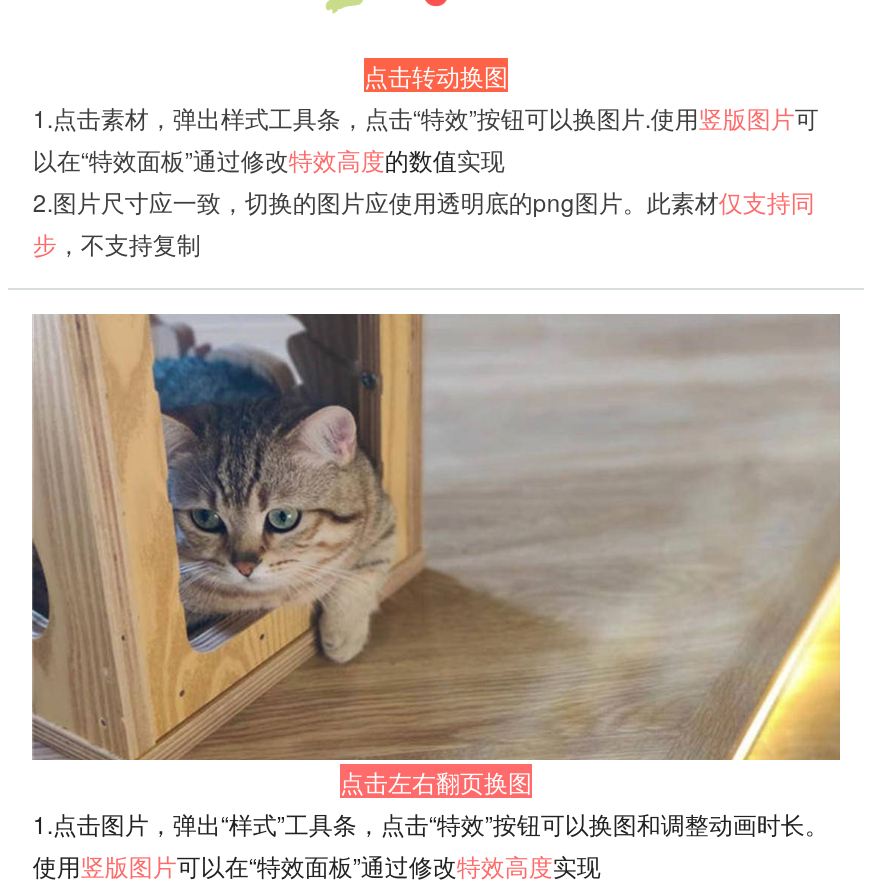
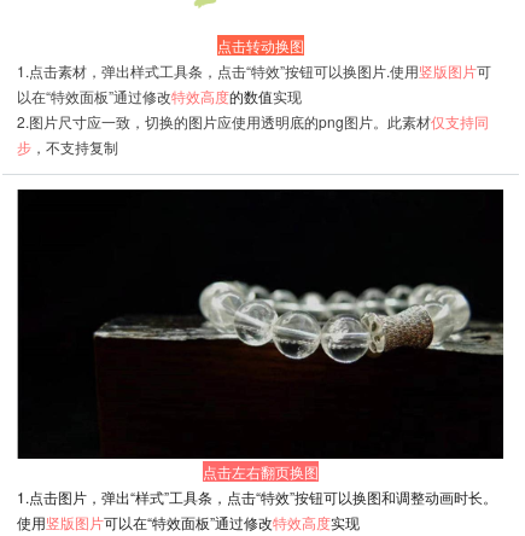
[32,312,842,762] [image] -> [17,188,504,460] [image]

